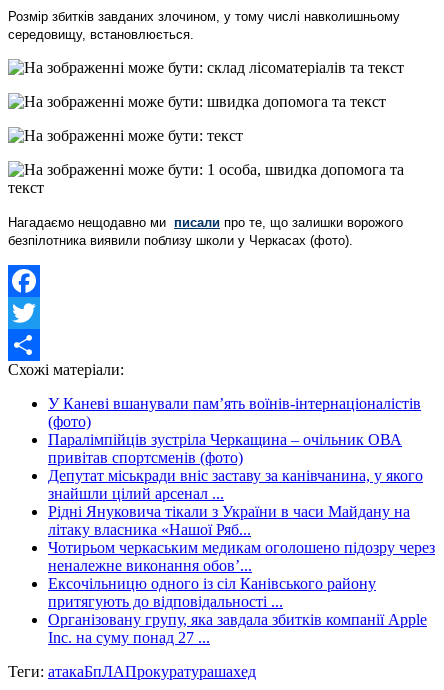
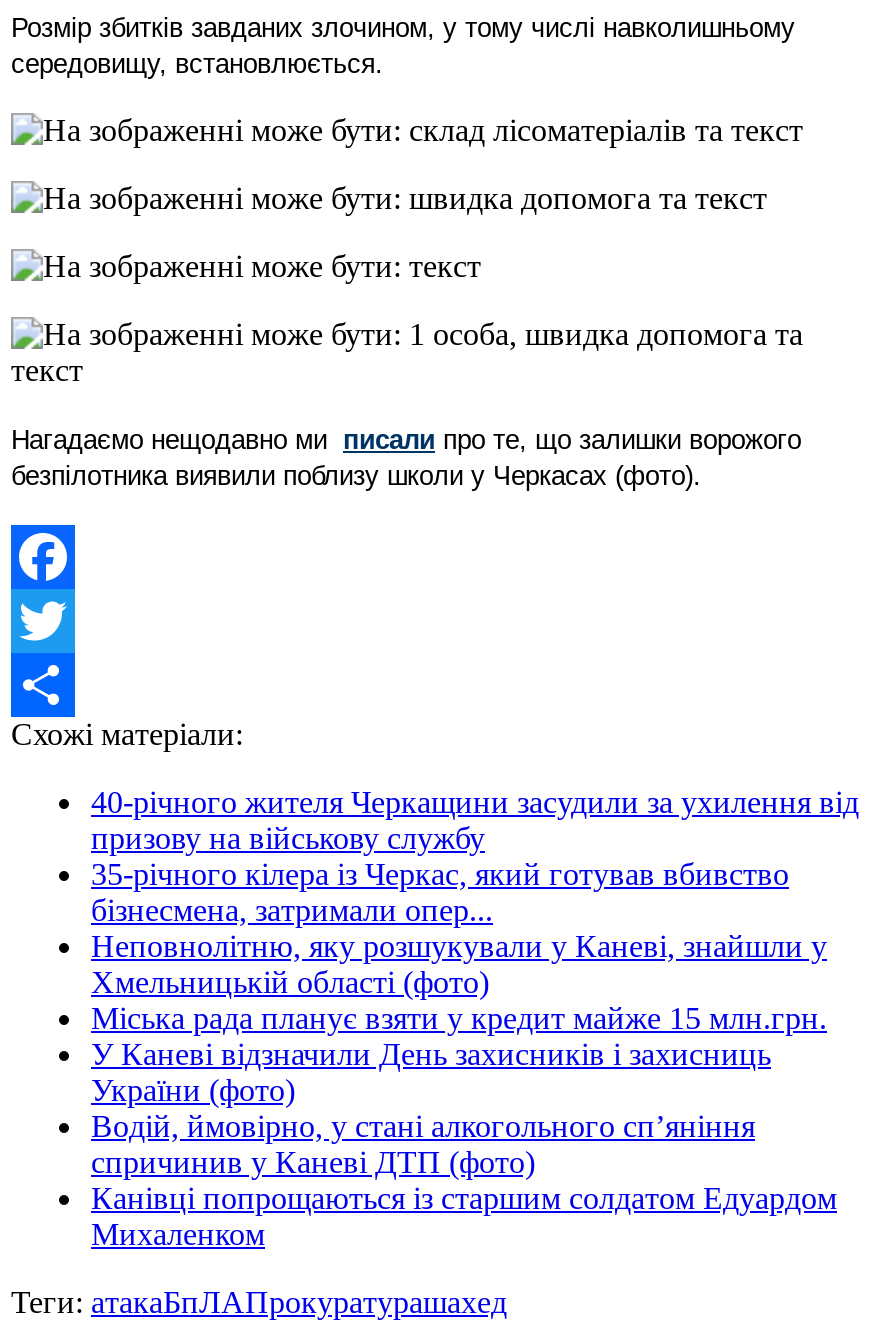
[48,395,435,646] У Каневі вшанували пам’ять воїнів-інтернаціоналістів | (фото) | Паралімпійців зустріла Черкащина – очільник ОВА | привітав спортсменів (фото) | Депутат міськради вніс заставу за канівчанина, у якого | знайшли цілий арсенал ... | Рідні Януковича тікали з України в часи Майдану на | літаку власника «Нашої Ряб... | Чотирьом черкаським медикам оголошено підозру через | неналежне виконання обов’... | Ексочільницю одного із сіл Канівського району | притягують до відповідальності ... | Організовану групу, яка завдала збитків компанії Apple | Inc. на суму понад 27 ... -> [91,785,859,1251] 40-річного жителя Черкащини засудили за ухилення від | призову на військову службу | 35-річного кілера із Черкас, який готував вбивство | бізнесмена, затримали опер... | Неповнолітню, яку розшукували у Каневі, знайшли у | Хмельницькій області (фото) | Міська рада планує взяти у кредит майже 15 млн.грн. | У Каневі відзначили День захисників і захисниць | України (фото) | Водій, ймовірно, у стані алкогольного сп’яніння | спричинив у Каневі ДТП (фото) | Канівці попрощаються із старшим солдатом Едуардом | Михаленком

